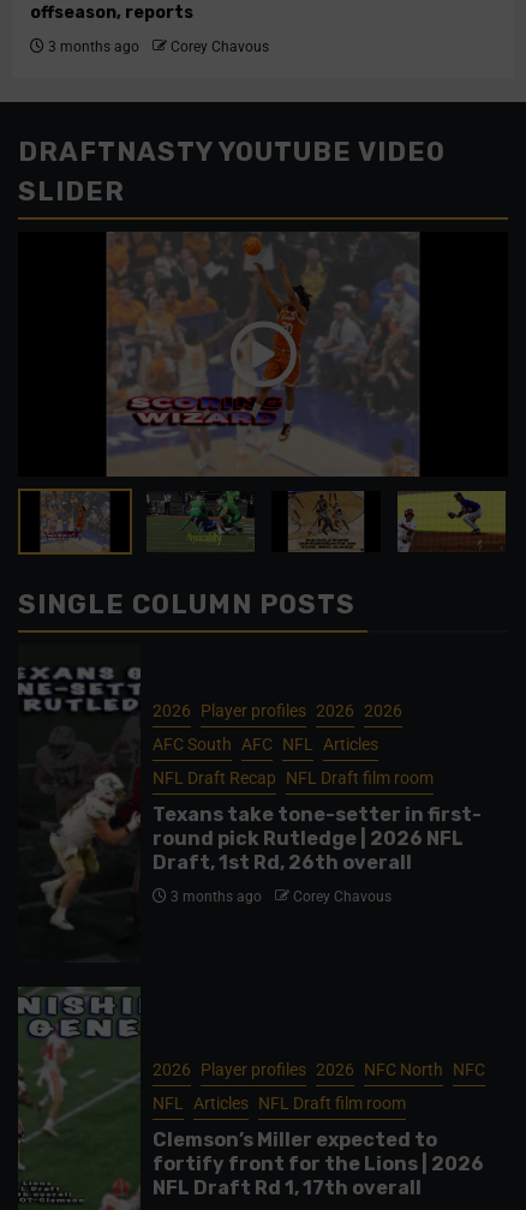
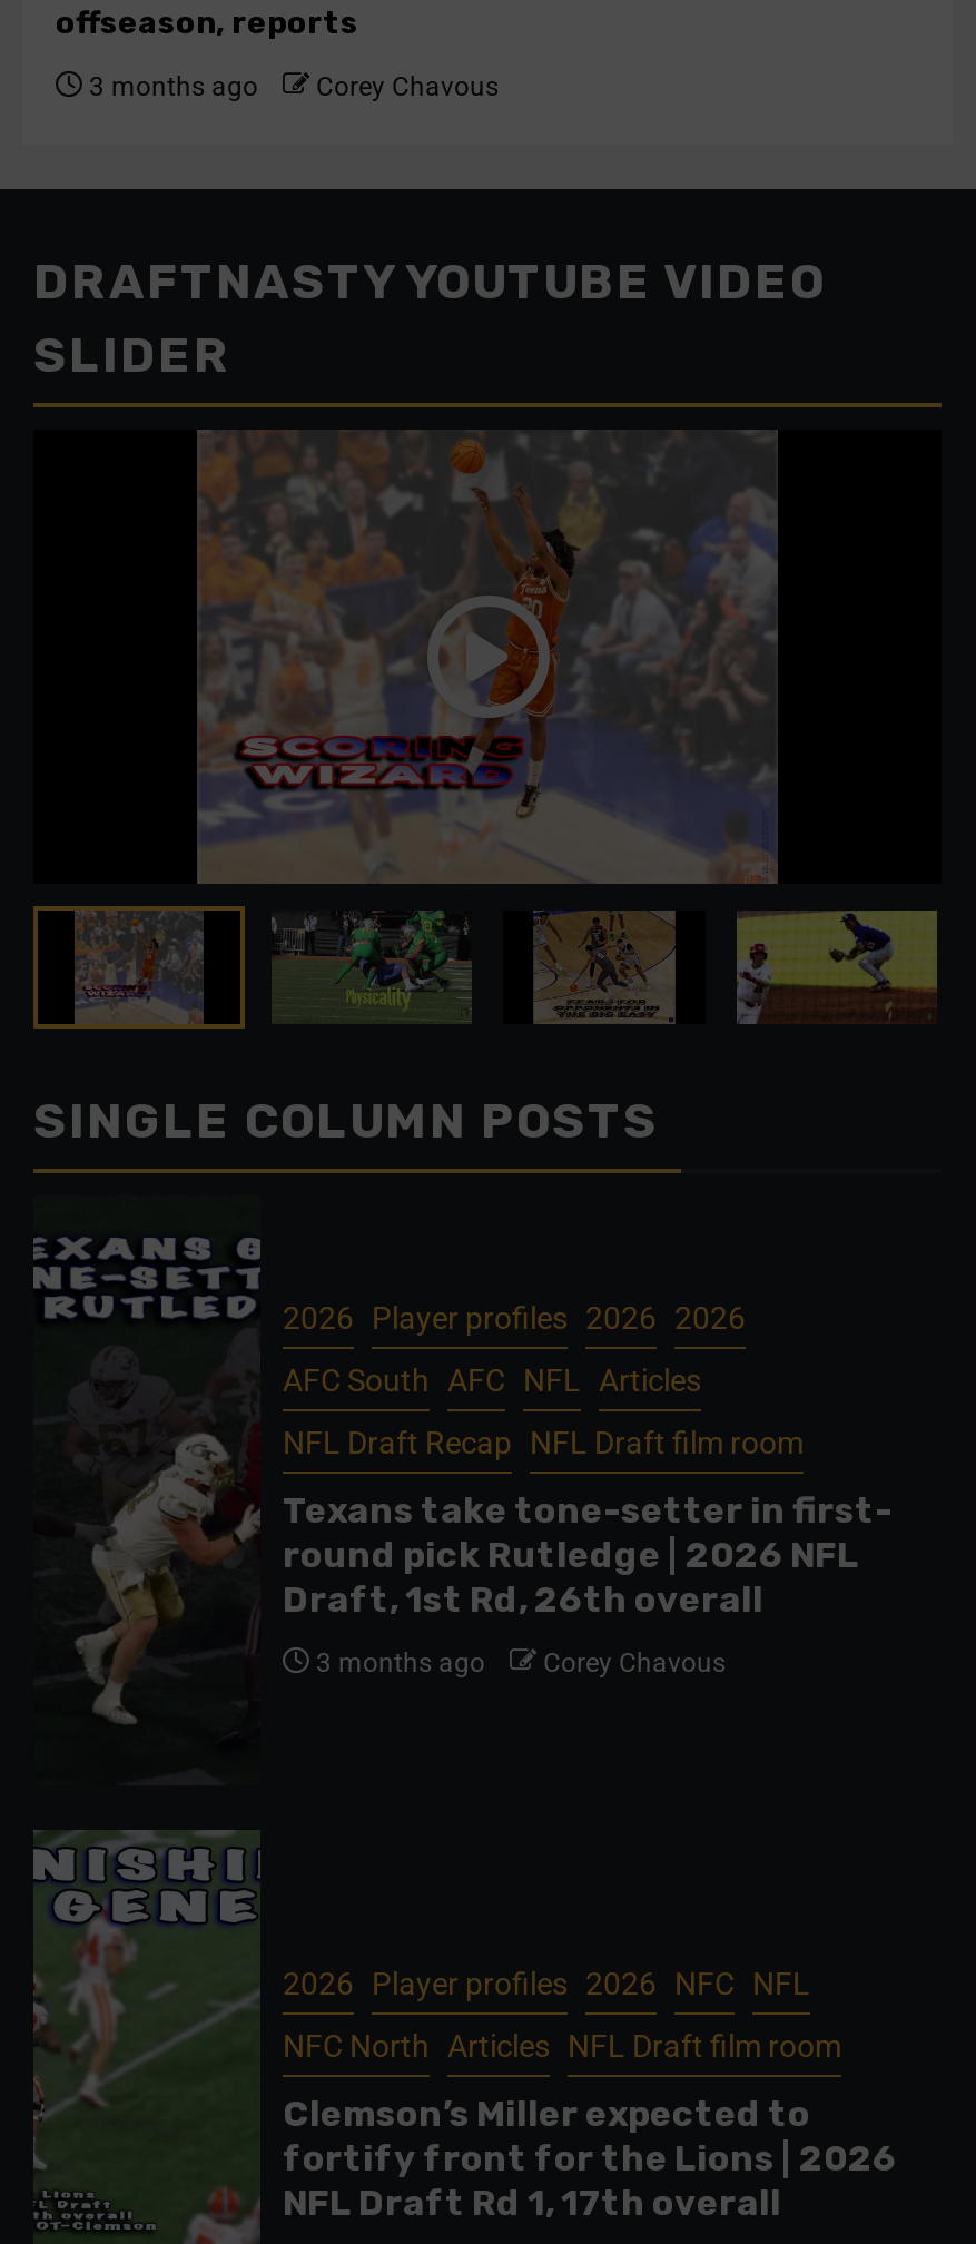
[153,1060,485,1080] 2026 Player profiles 2026 NFC North NFC -> [283,1967,810,2002] 2026 Player profiles 2026 NFC NFL
[153,1094,406,1113] NFL Articles NFL Draft film room -> [283,2029,841,2065] NFC North Articles NFL Draft film room

